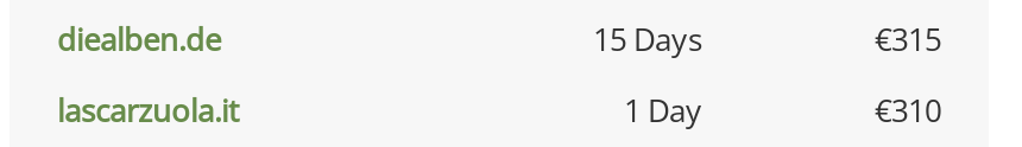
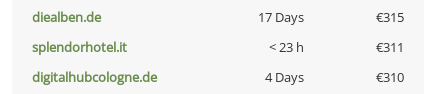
[593,18,702,60] 15 Days -> [257,8,303,26] 17 Days
[57,89,702,132] lascarzuola.it | 1 Day -> [32,38,404,86] splendorhotel.it | < 23 h | €311 | digitalhubcologne.de | 4 Days

